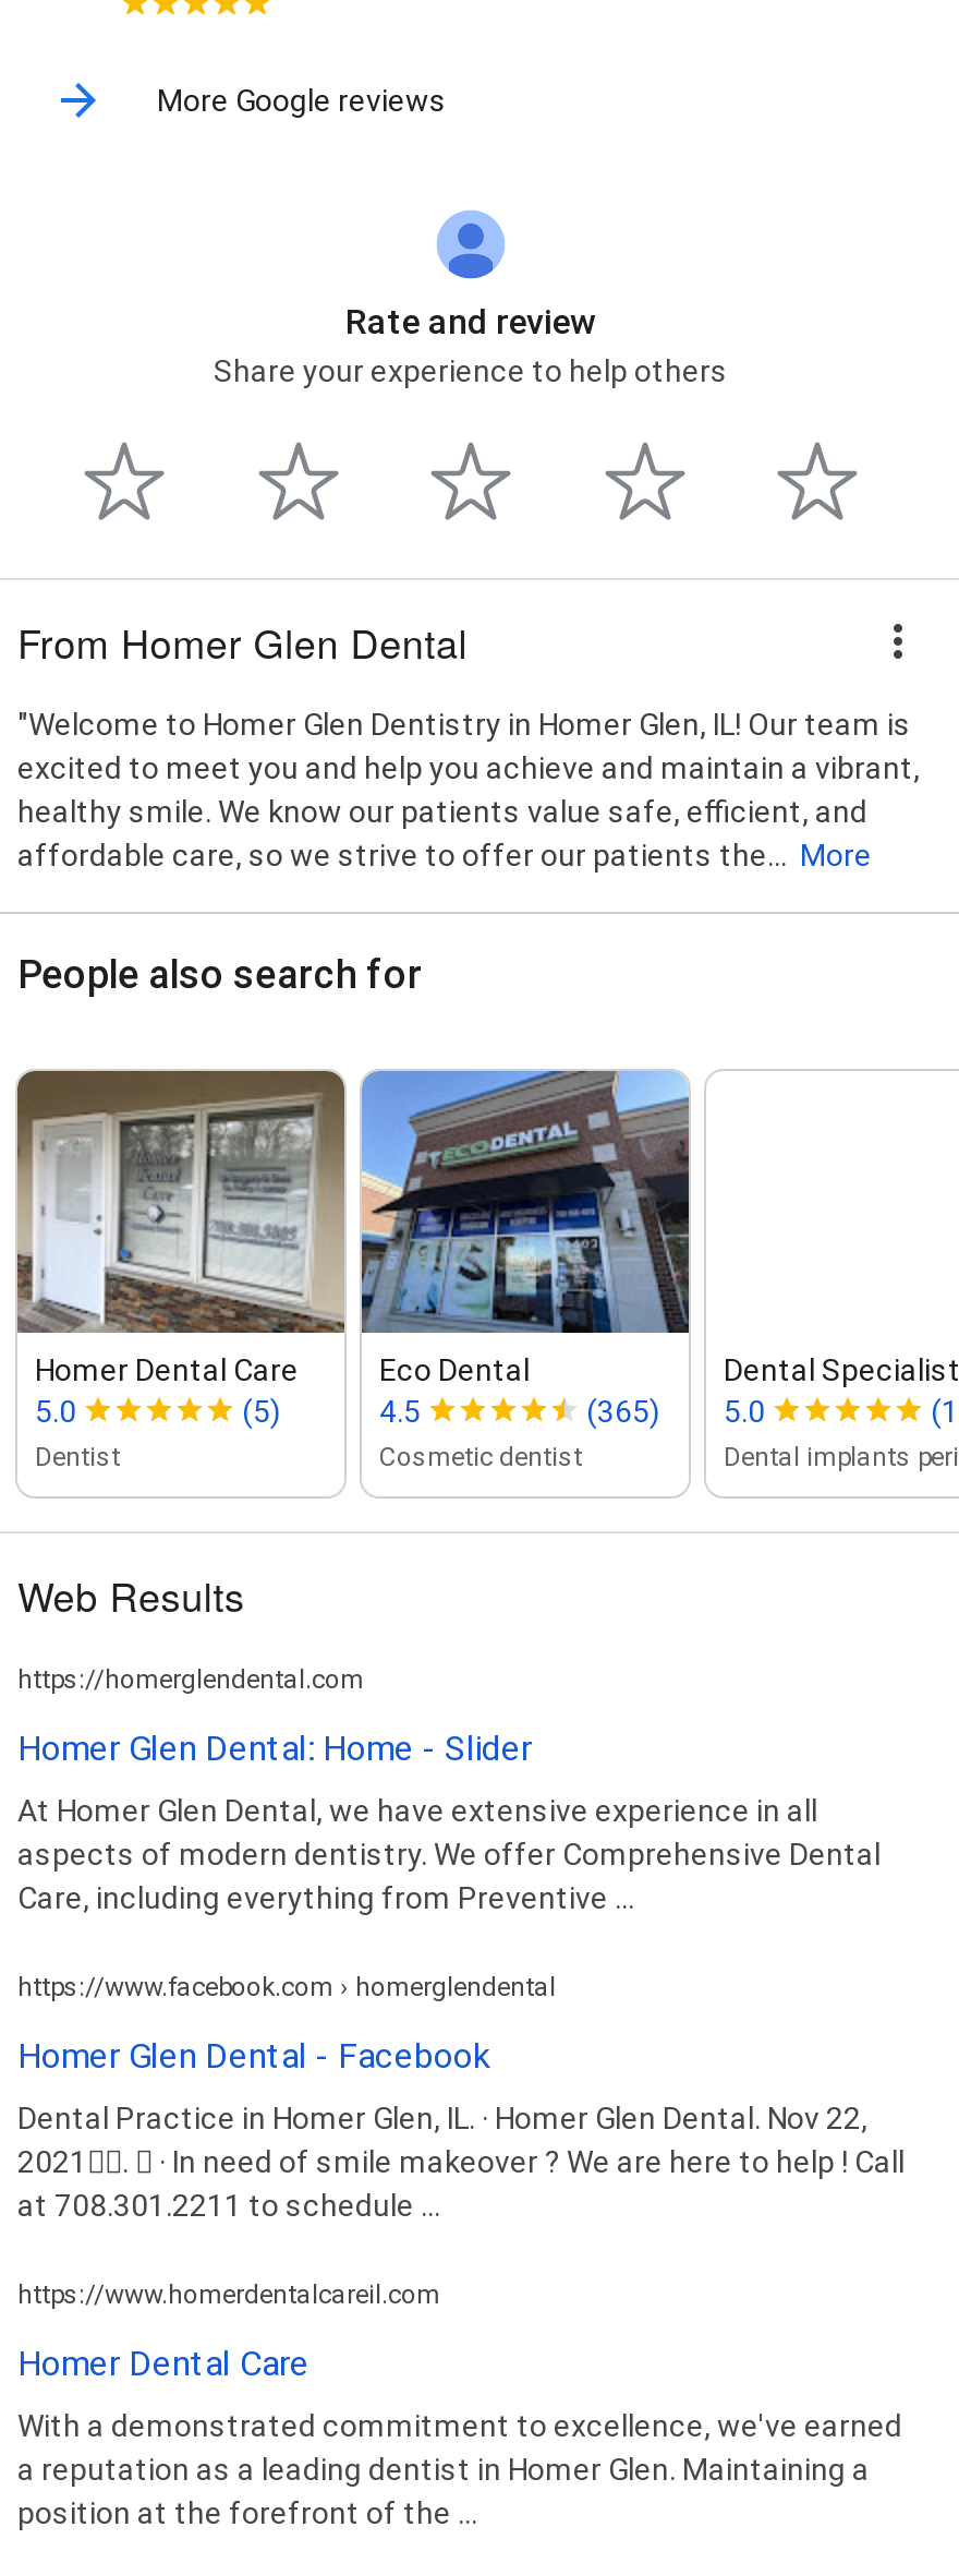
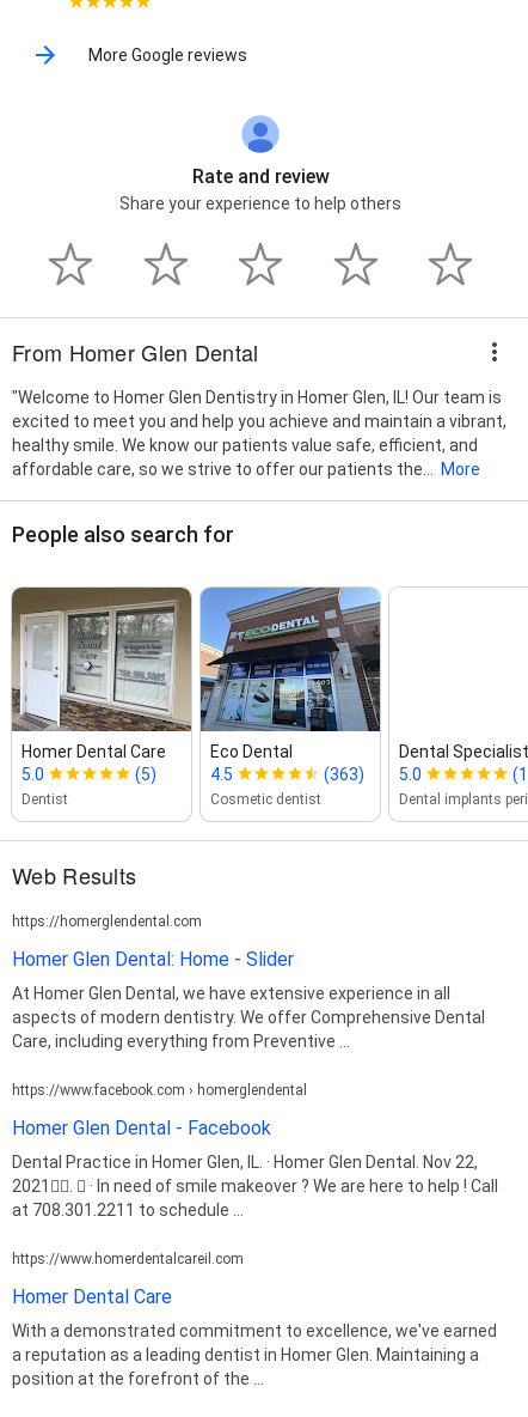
[586,1393,765,1428] (365) 5.0 -> [324,764,422,784] (363) 5.0

